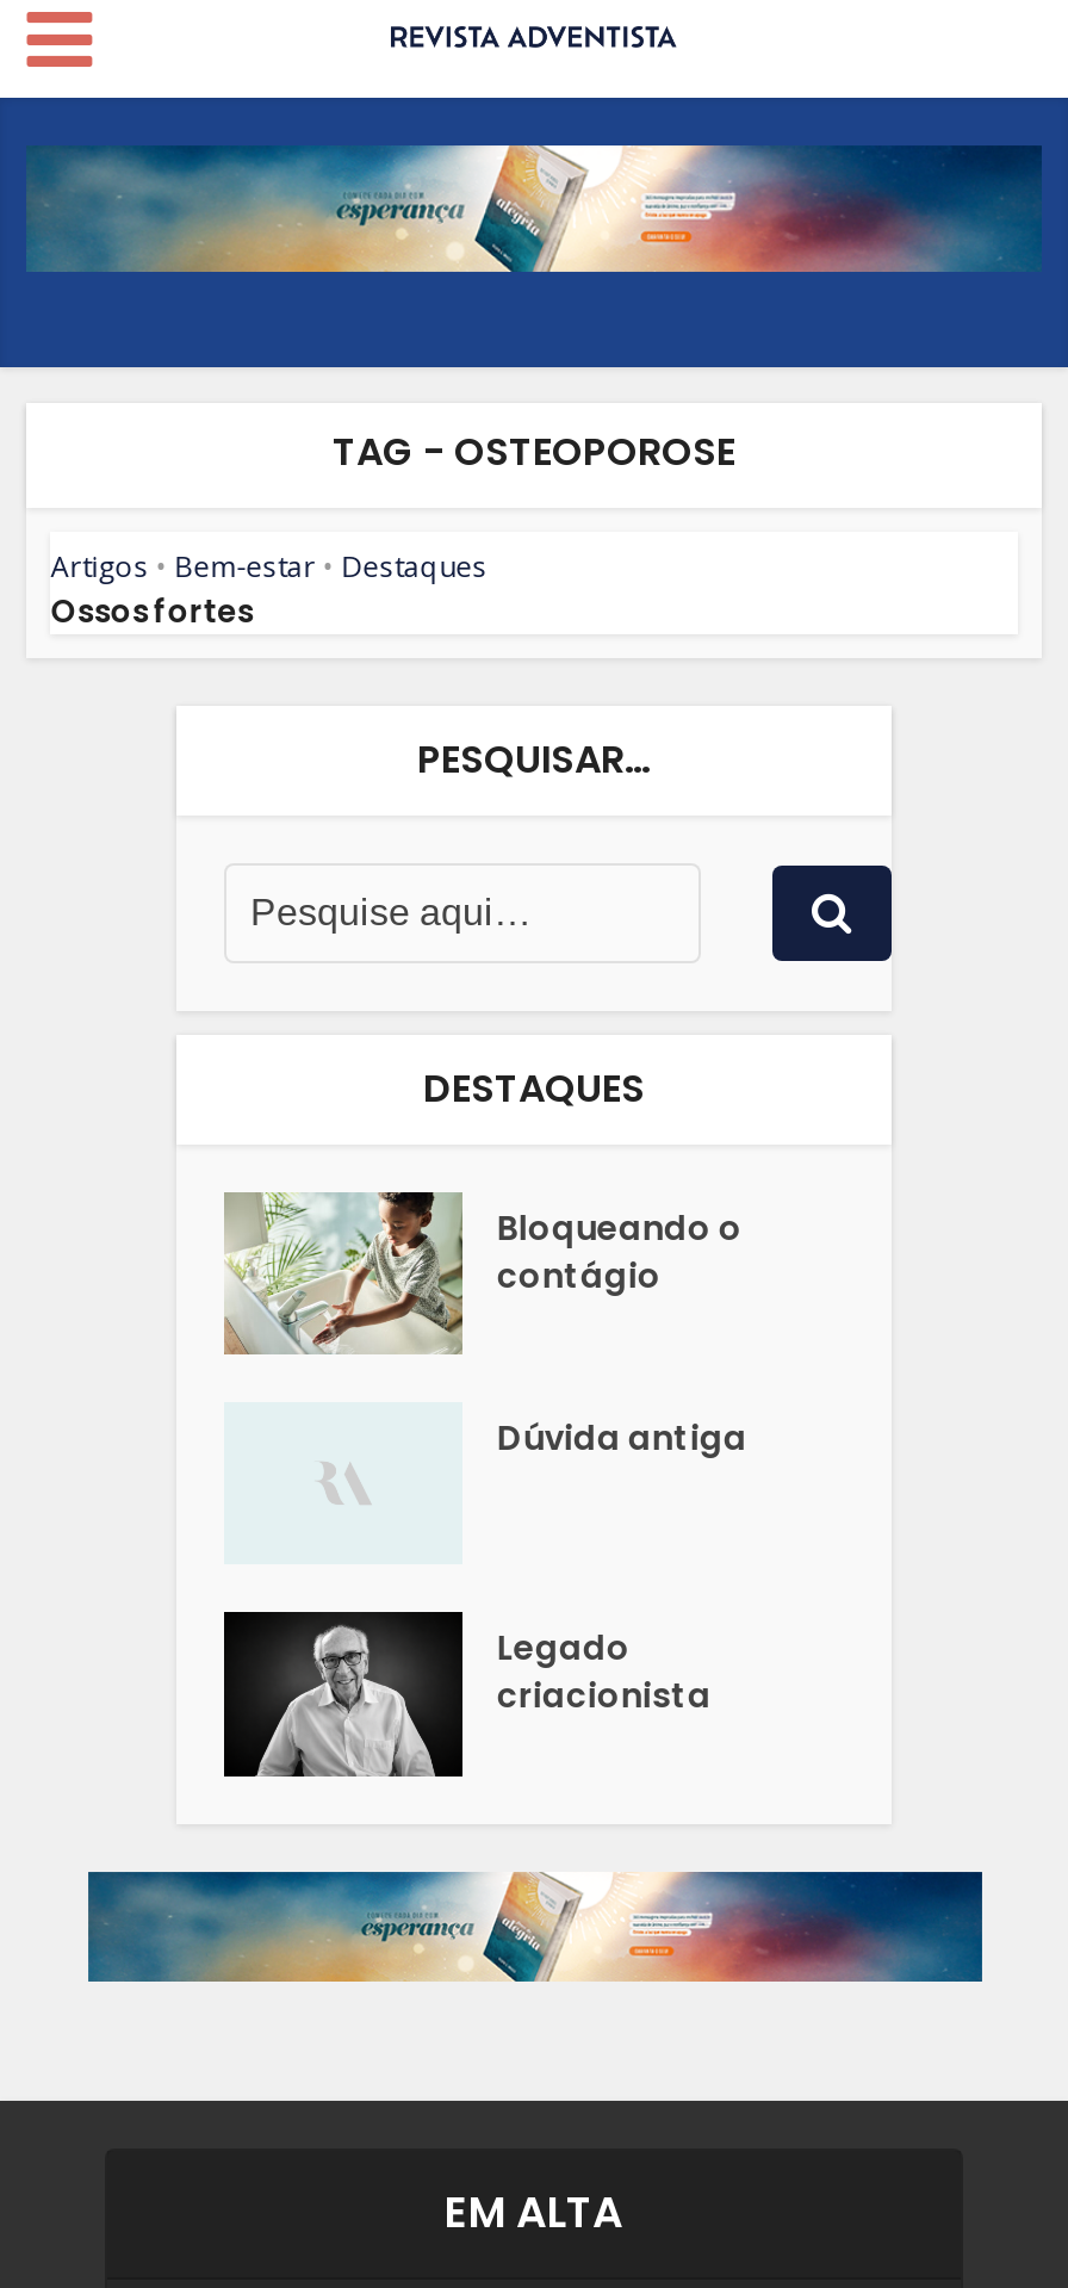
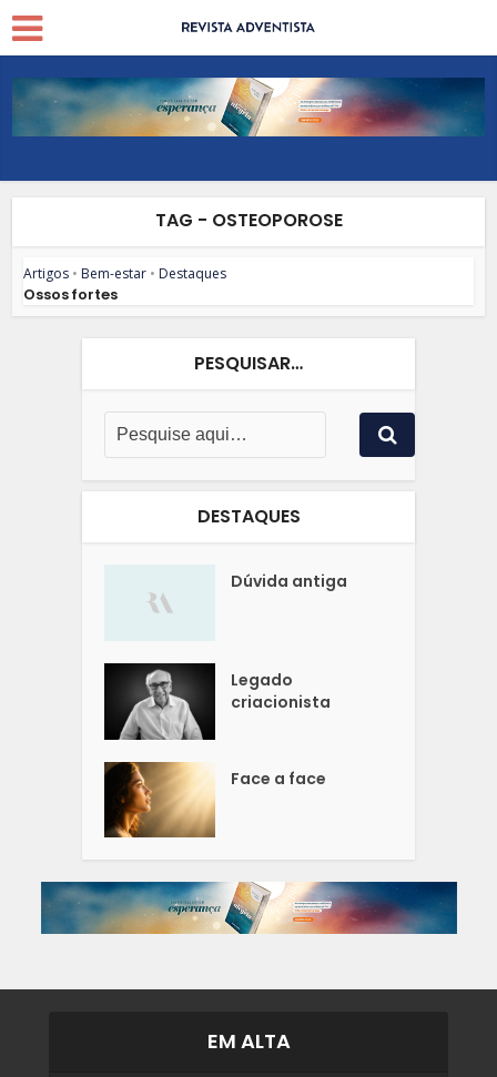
[222,1190,742,1357] [image] | Bloqueando o | contágio -> none
moved [229,1414,747,1781] -> [106,570,348,741]: [image] | Dúvida antiga | Legado | criacionista
none -> [104,762,327,839] [image] | Face a face

